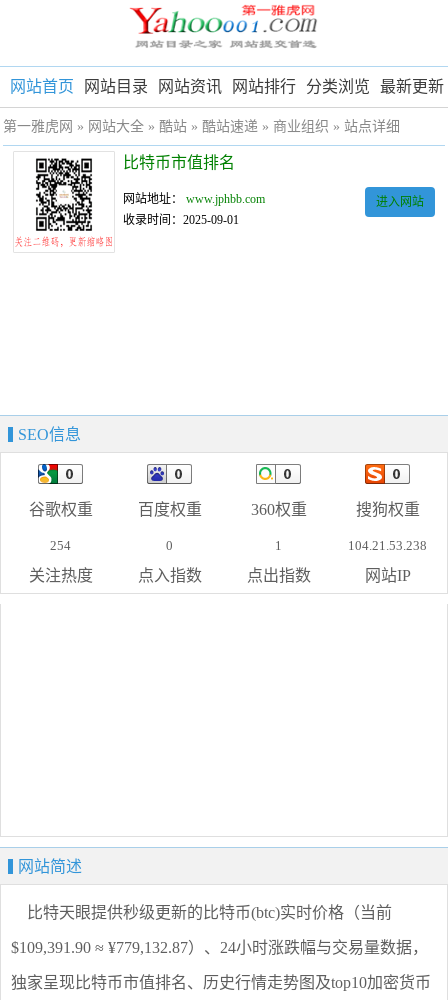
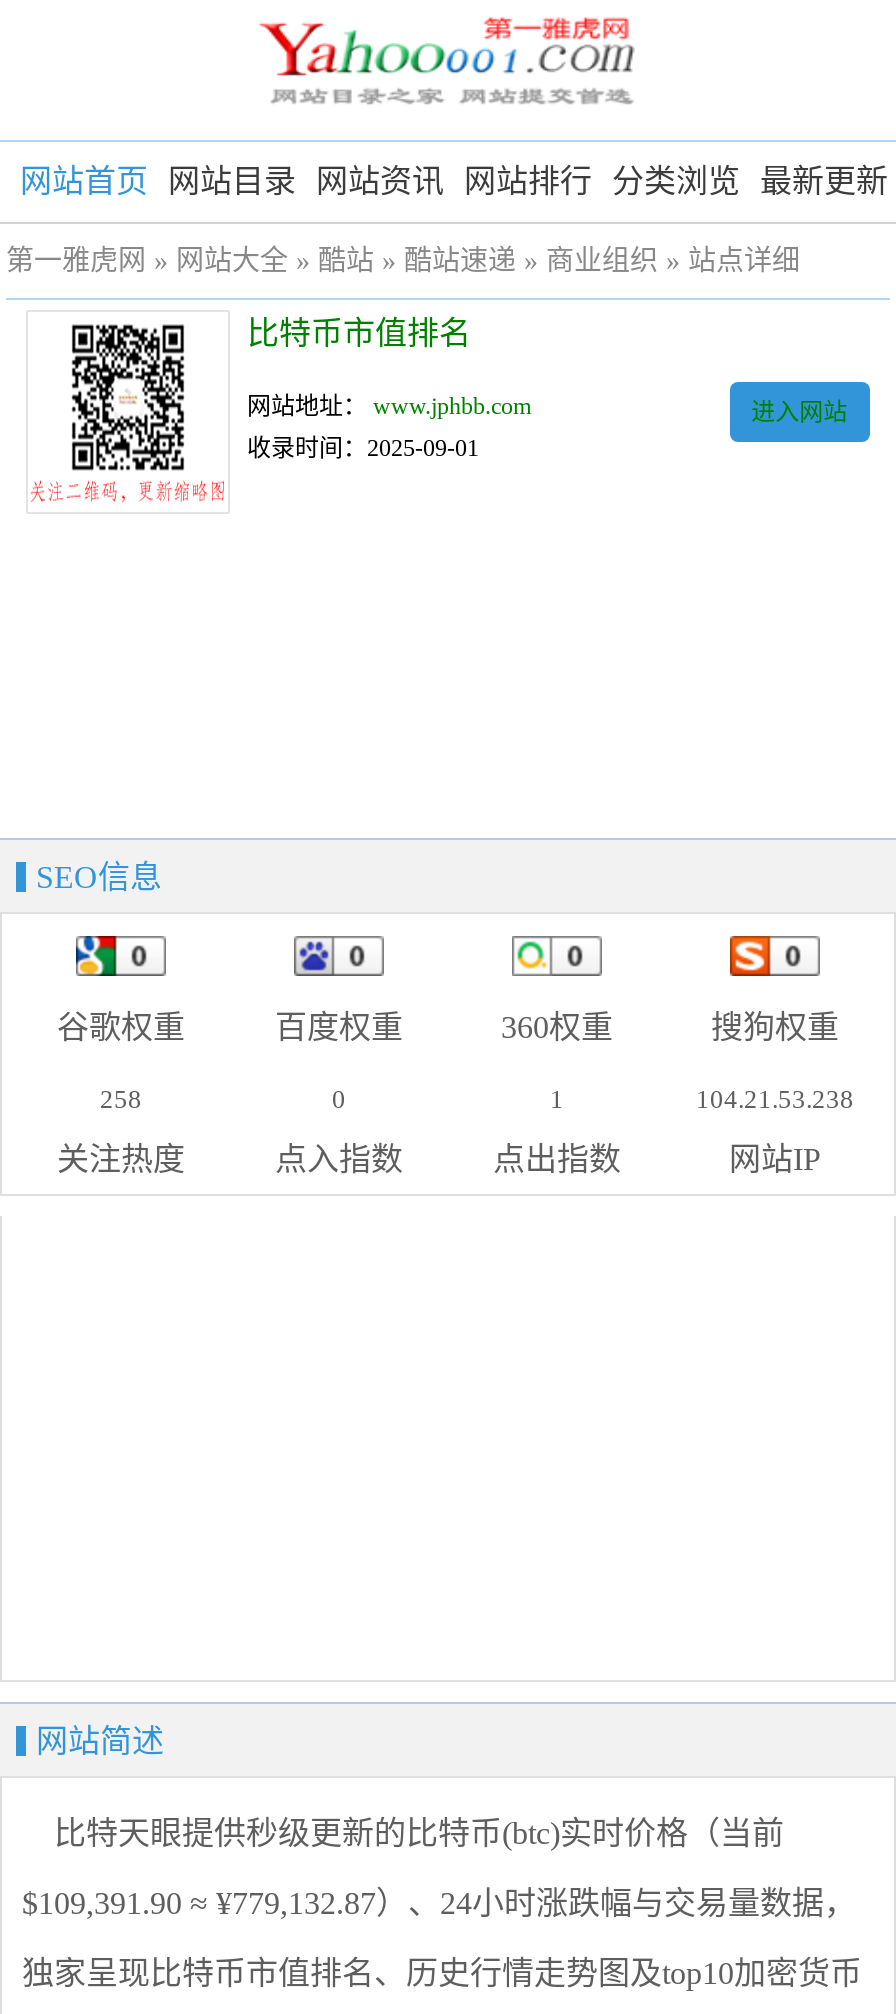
[50,538,71,553] 254 -> [100,1084,142,1114] 258

